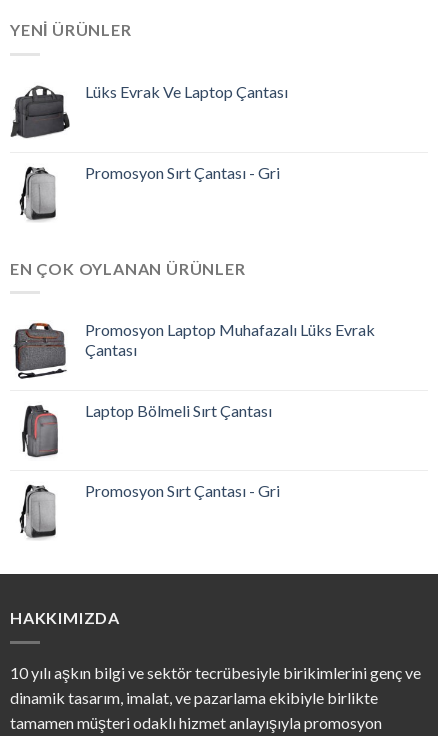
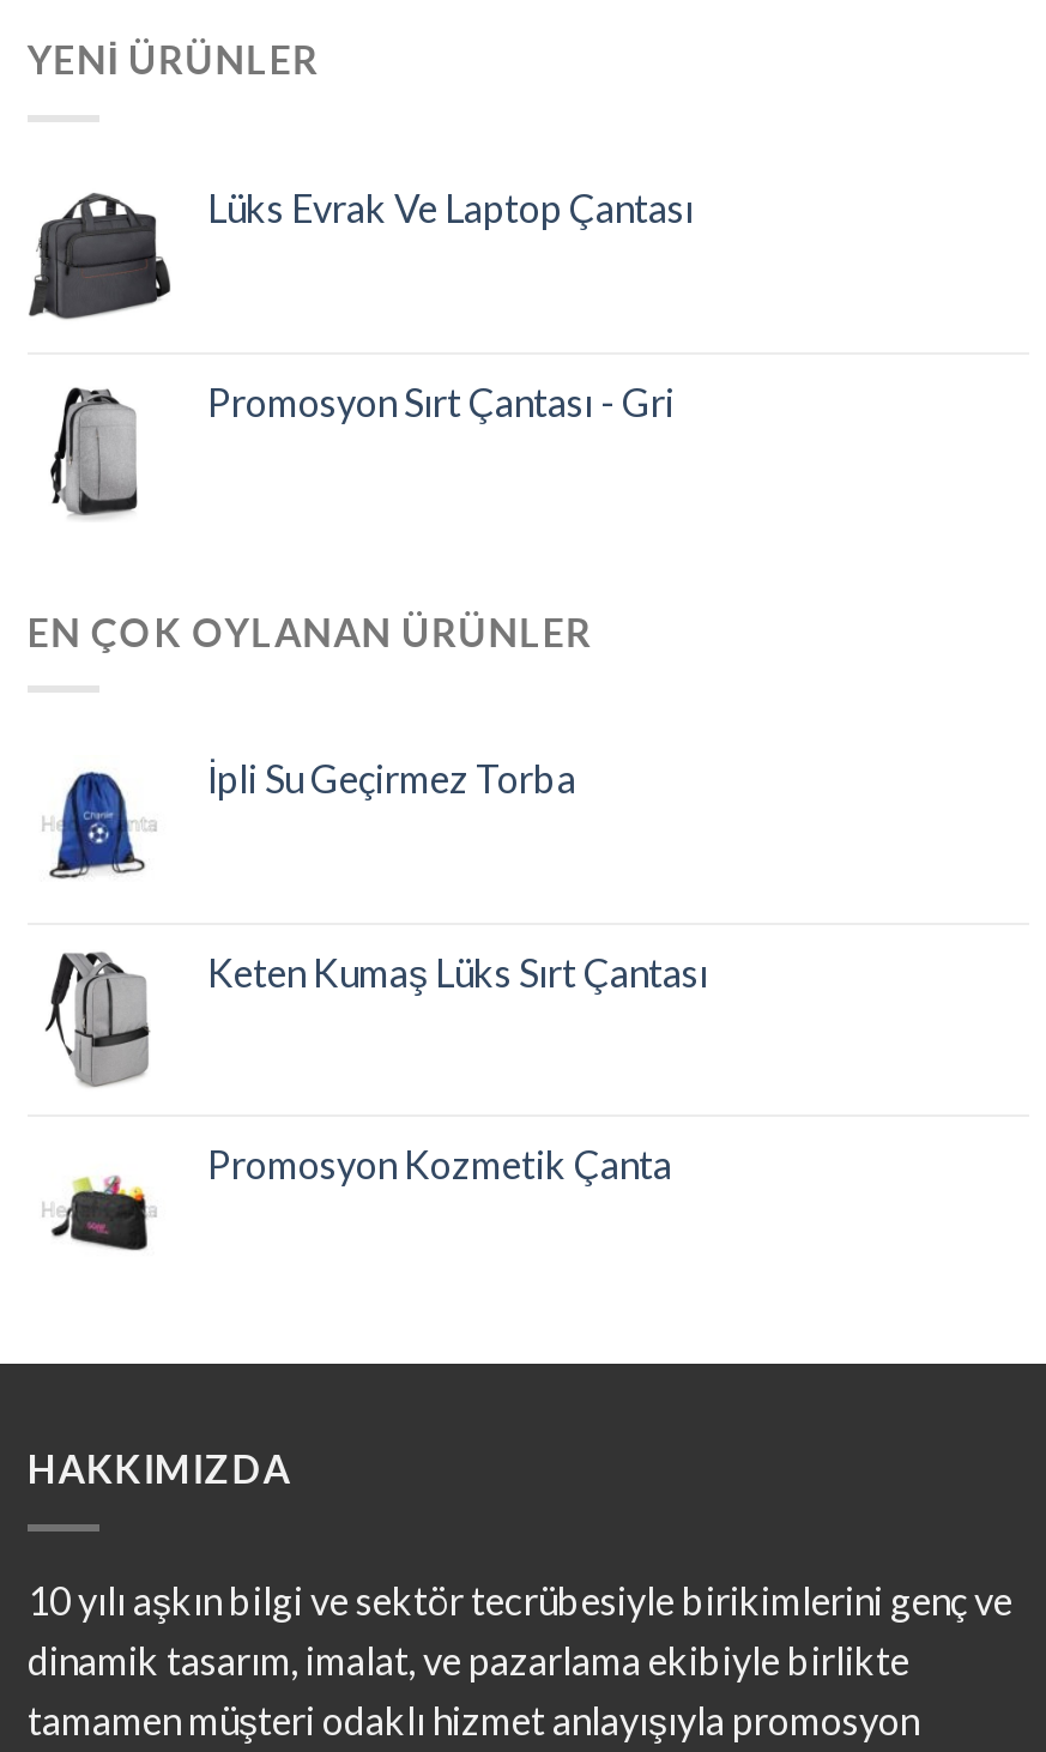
[13,320,375,380] [image] | Promosyon Laptop Muhafazalı Lüks Evrak | Çantası -> [37,755,576,896] [image] | İpli Su Geçirmez Torba
[18,401,272,457] [image] | Laptop Bölmeli Sırt Çantası -> [44,950,708,1083] [image] | Keten Kumaş Lüks Sırt Çantası
[19,481,280,540] [image] | Promosyon Sırt Çantası - Gri -> [44,1141,672,1280] [image] | Promosyon Kozmetik Çanta

